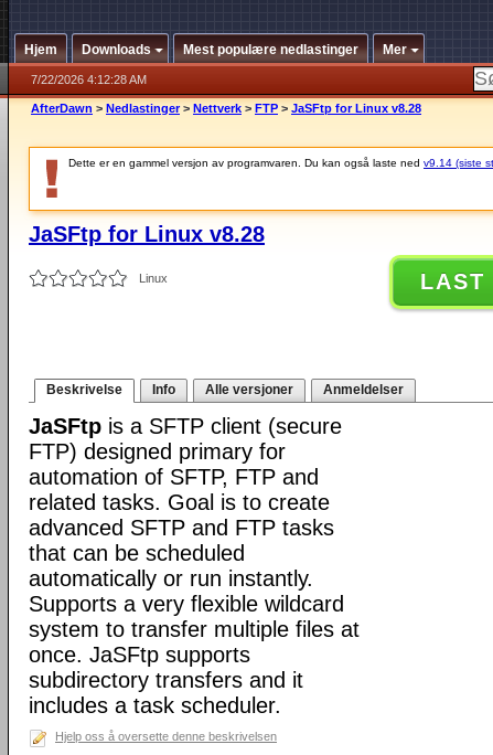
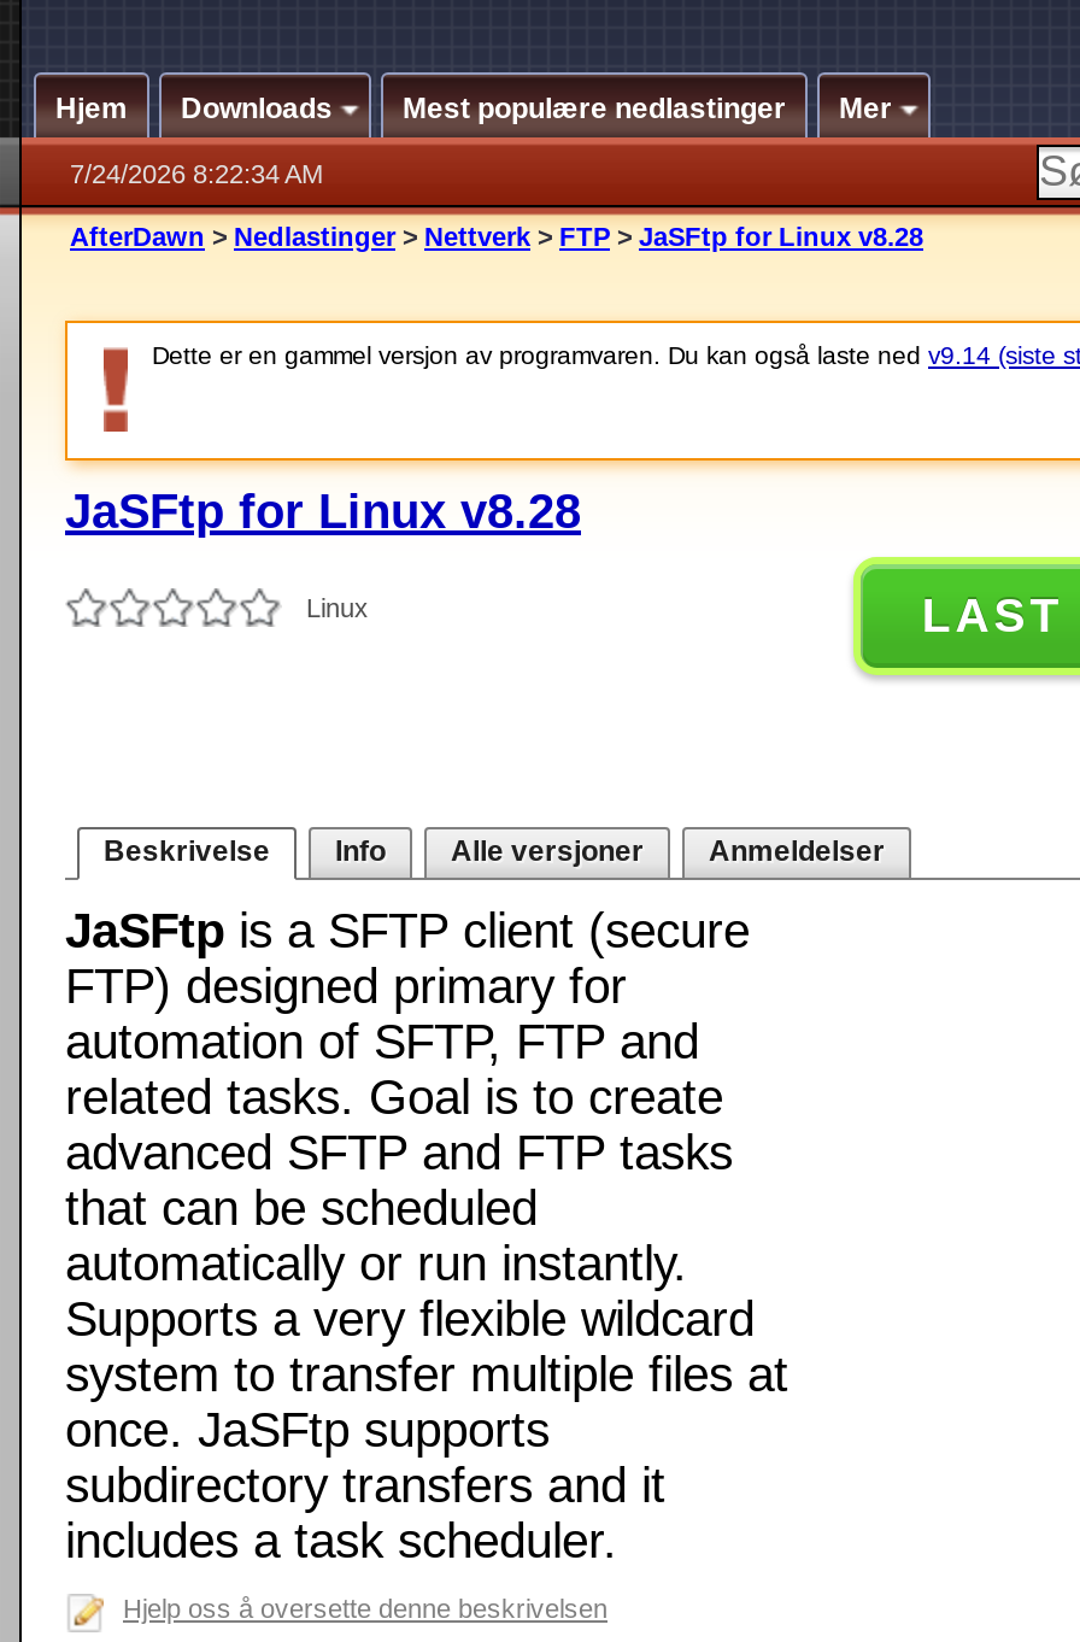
[31,73,147,86] 7/22/2026 4:12:28 AM -> [70,159,323,188] 7/24/2026 8:22:34 AM

